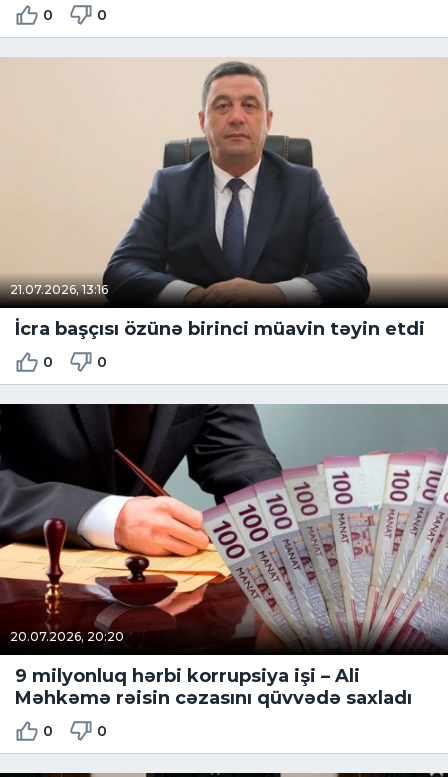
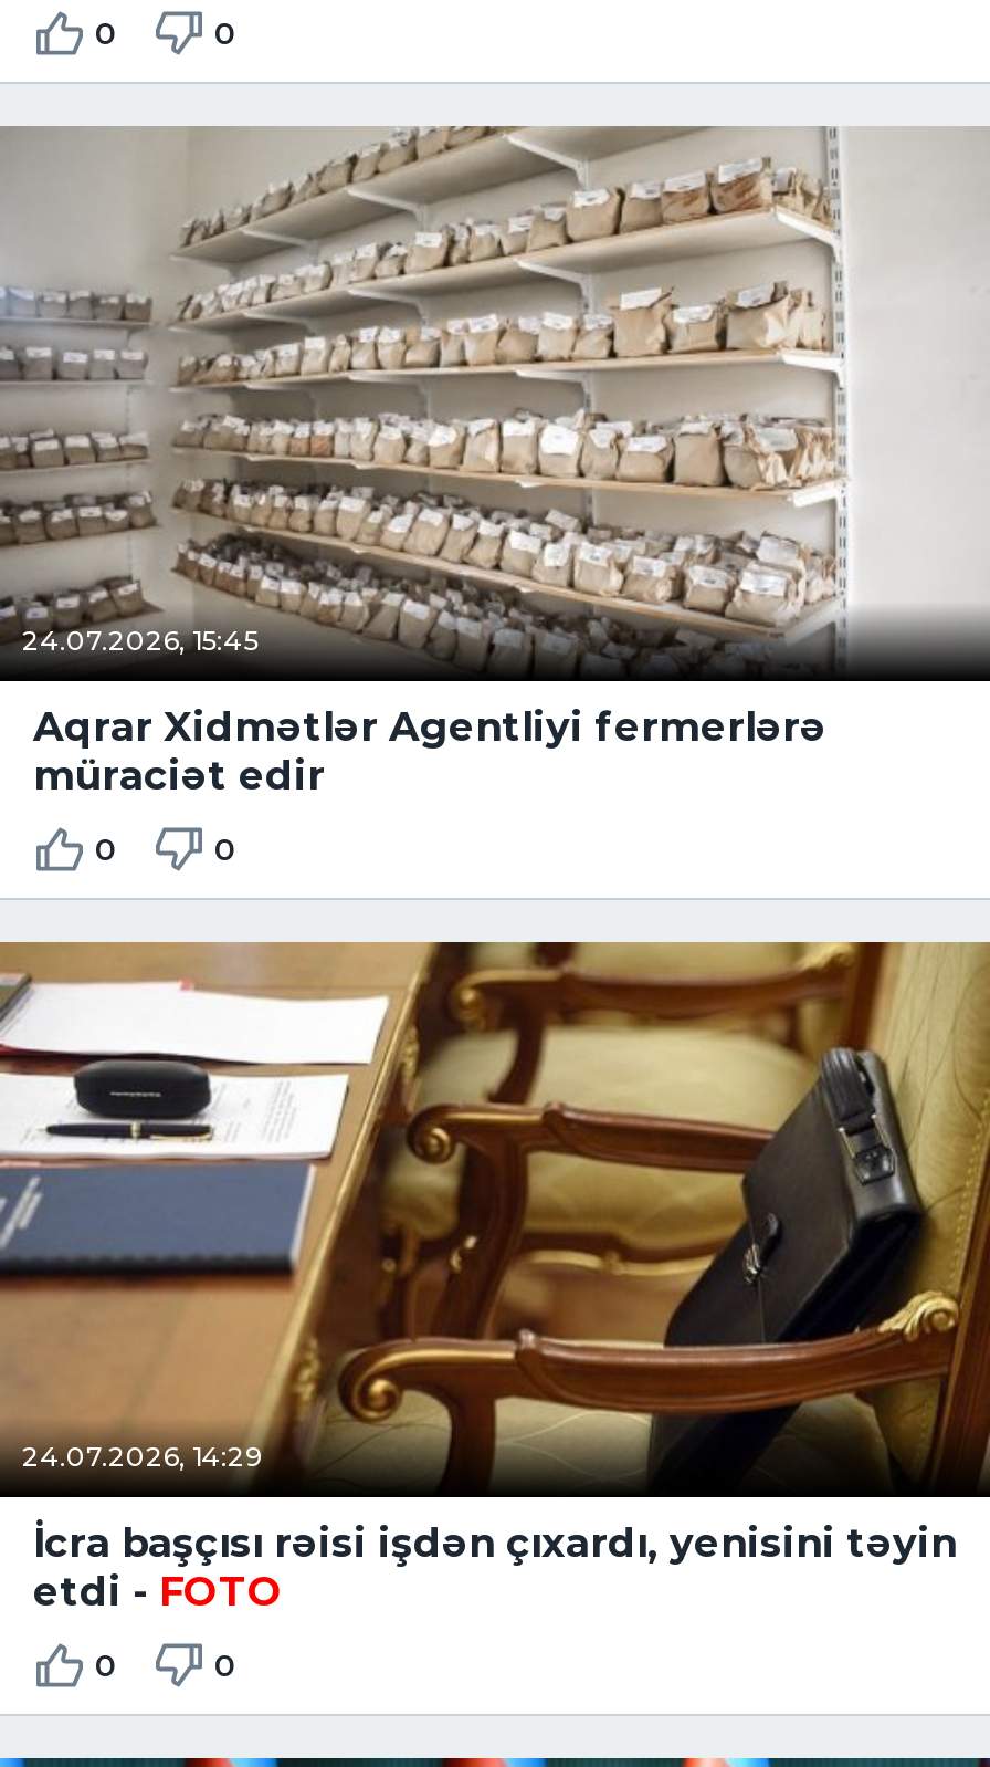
[3,57,445,297] [image] | 21.07.2026, 13:16 -> [7,124,983,661] [image] | 24.07.2026, 15:45
[15,318,425,340] İcra başçısı özünə birinci müavin təyin etdi -> [33,703,826,801] Aqrar Xidmətlər Agentliyi fermerlərə | müraciət edir
[3,403,445,648] [image] | 20.07.2026, 20:20 -> [7,940,983,1484] [image] | 24.07.2026, 14:29
[15,665,412,709] 9 milyonluq hərbi korrupsiya işi – Ali | Məhkəmə rəisin cəzasını qüvvədə saxladı -> [33,1519,957,1616] İcra başçısı rəisi işdən çıxardı, yenisini təyin | etdi - FOTO

